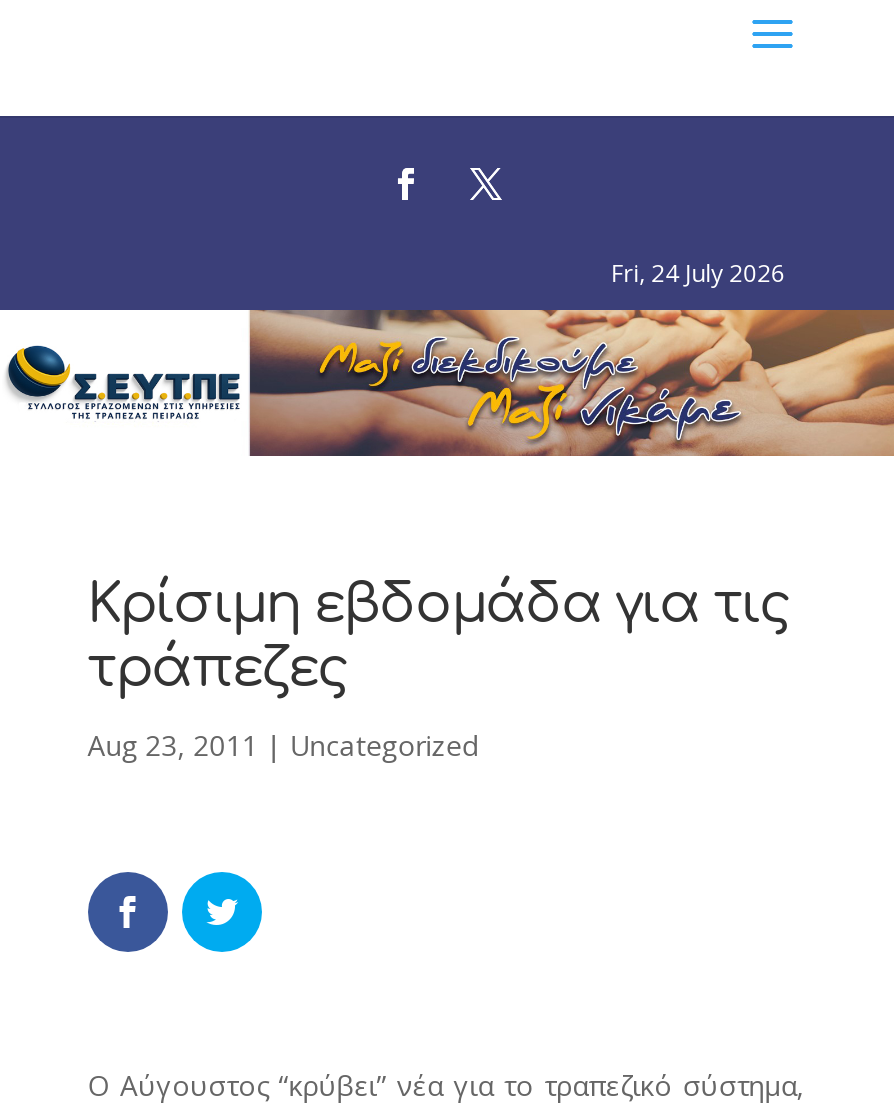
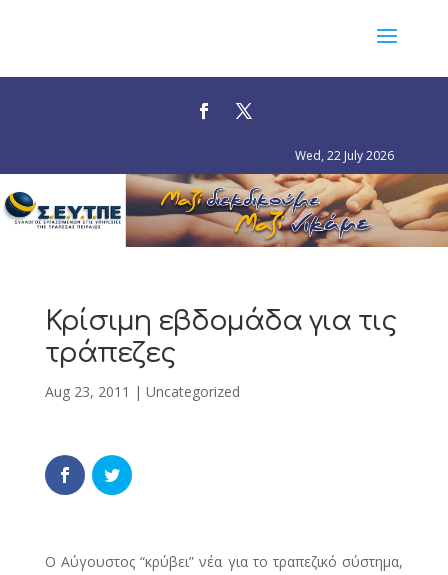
[611,256,785,290] Fri, 24 July 2026 -> [295,147,394,164] Wed, 22 July 2026

